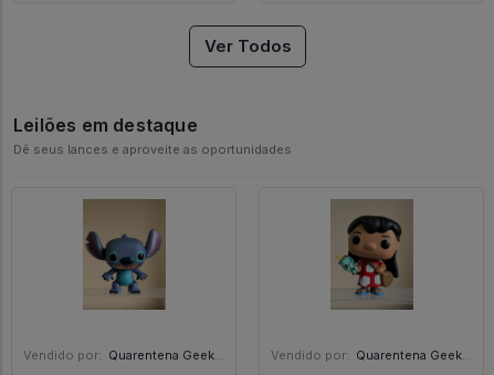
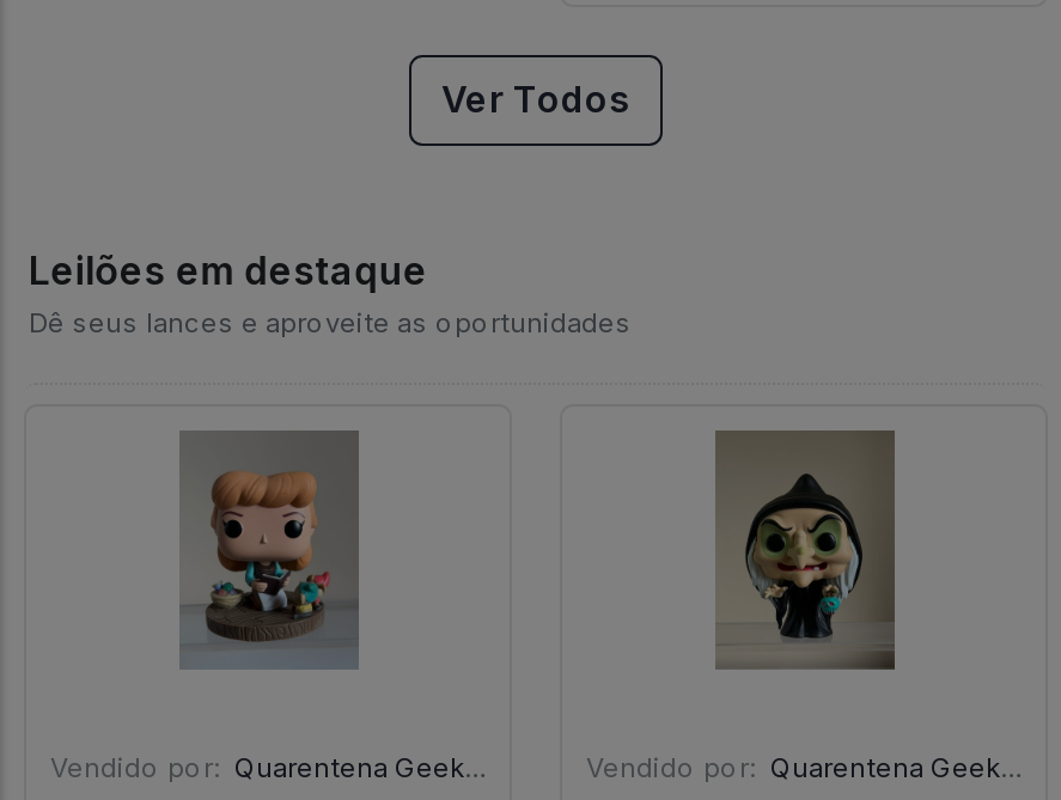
[83,199,166,310] [image] -> [179,430,359,670] [image]
[336,202,410,298] [image] -> [730,435,890,641] [image]

